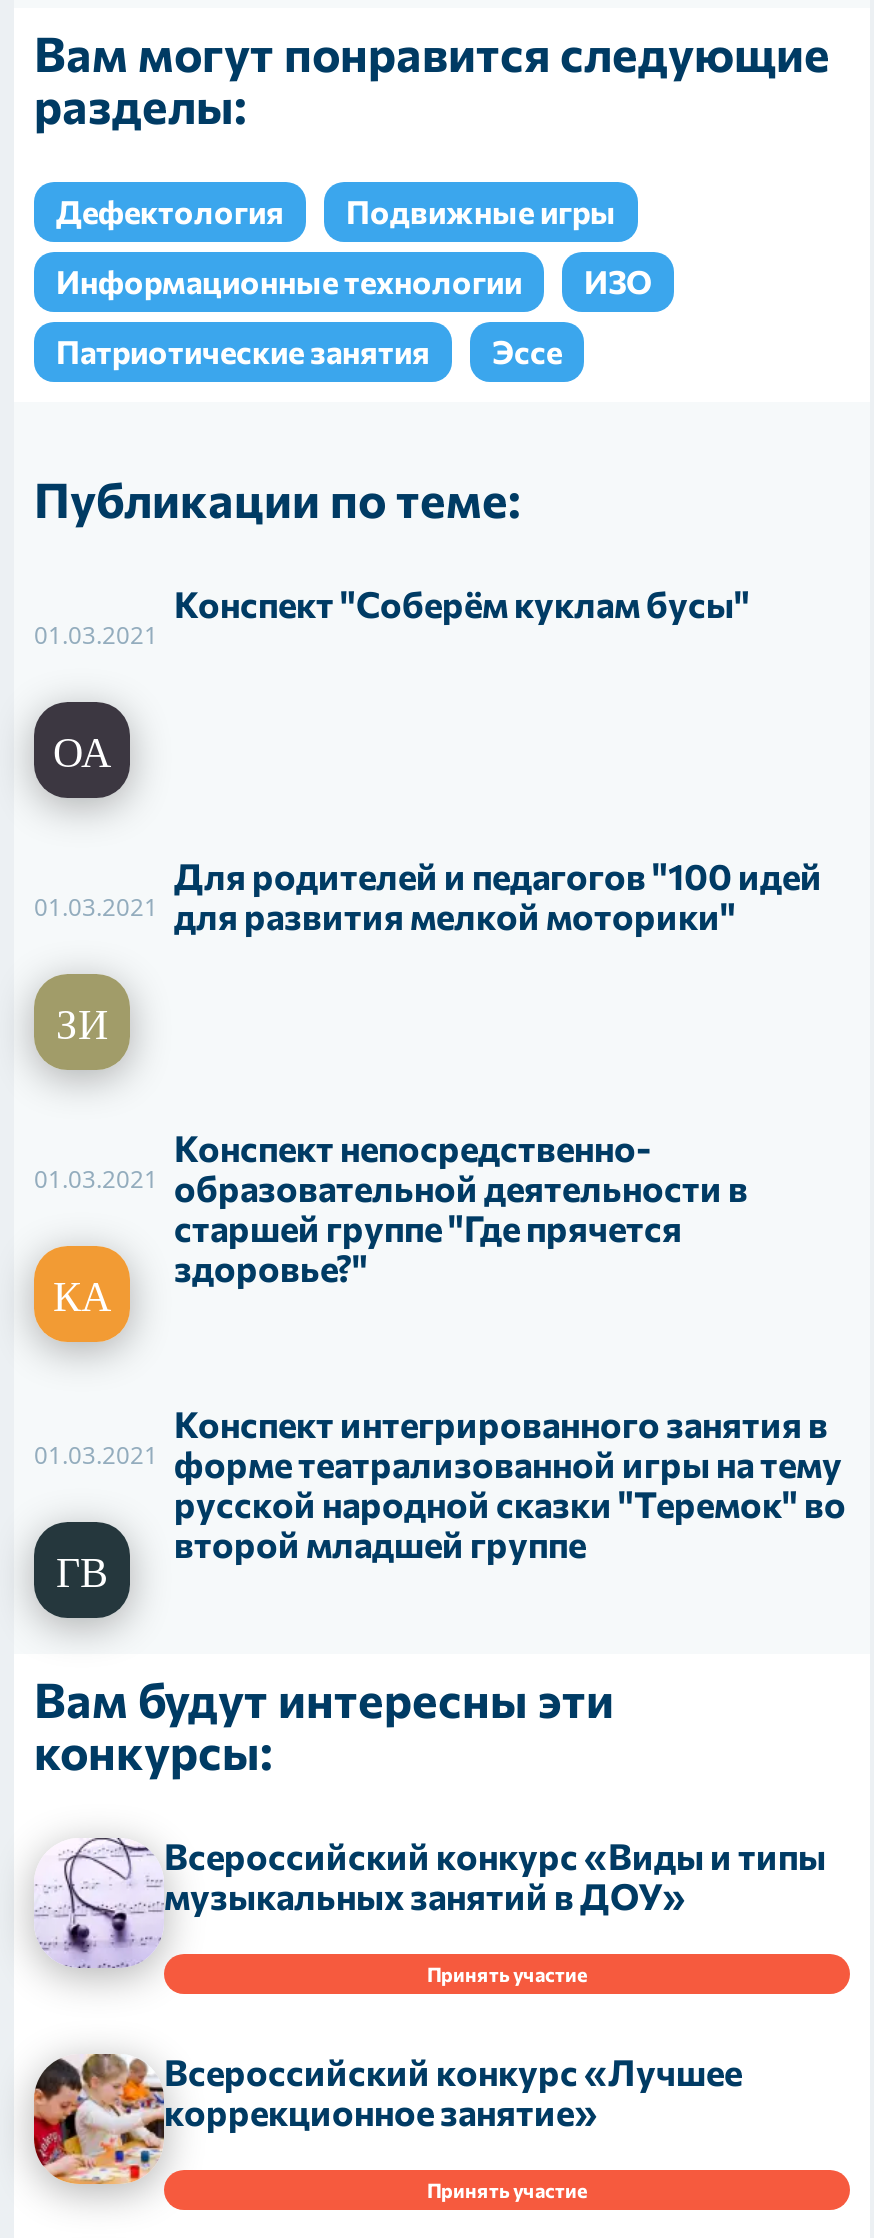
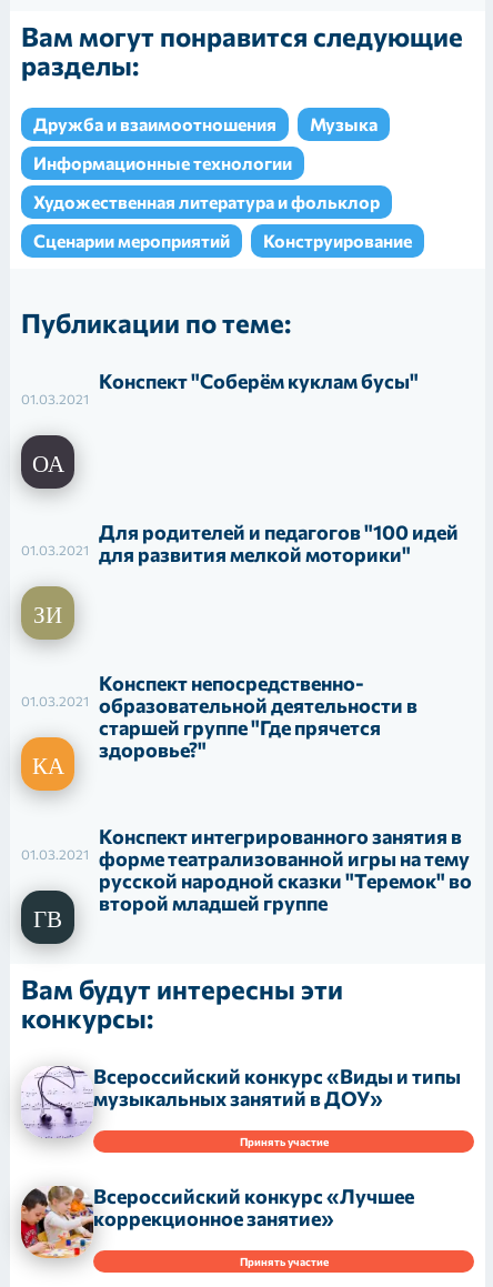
[56,192,616,230] Дефектология | Подвижные игры -> [33,114,378,135] Дружба и взаимоотношения | Музыка
[584,262,652,300] ИЗО -> [33,191,380,212] Художественная литература и фольклор
[56,332,562,370] Патриотические занятия | Эссе -> [33,230,412,251] Сценарии мероприятий | Конструирование

